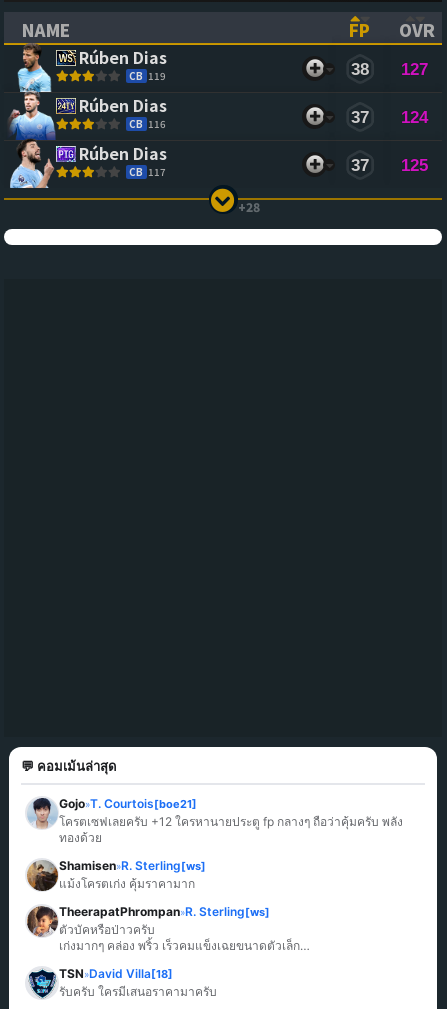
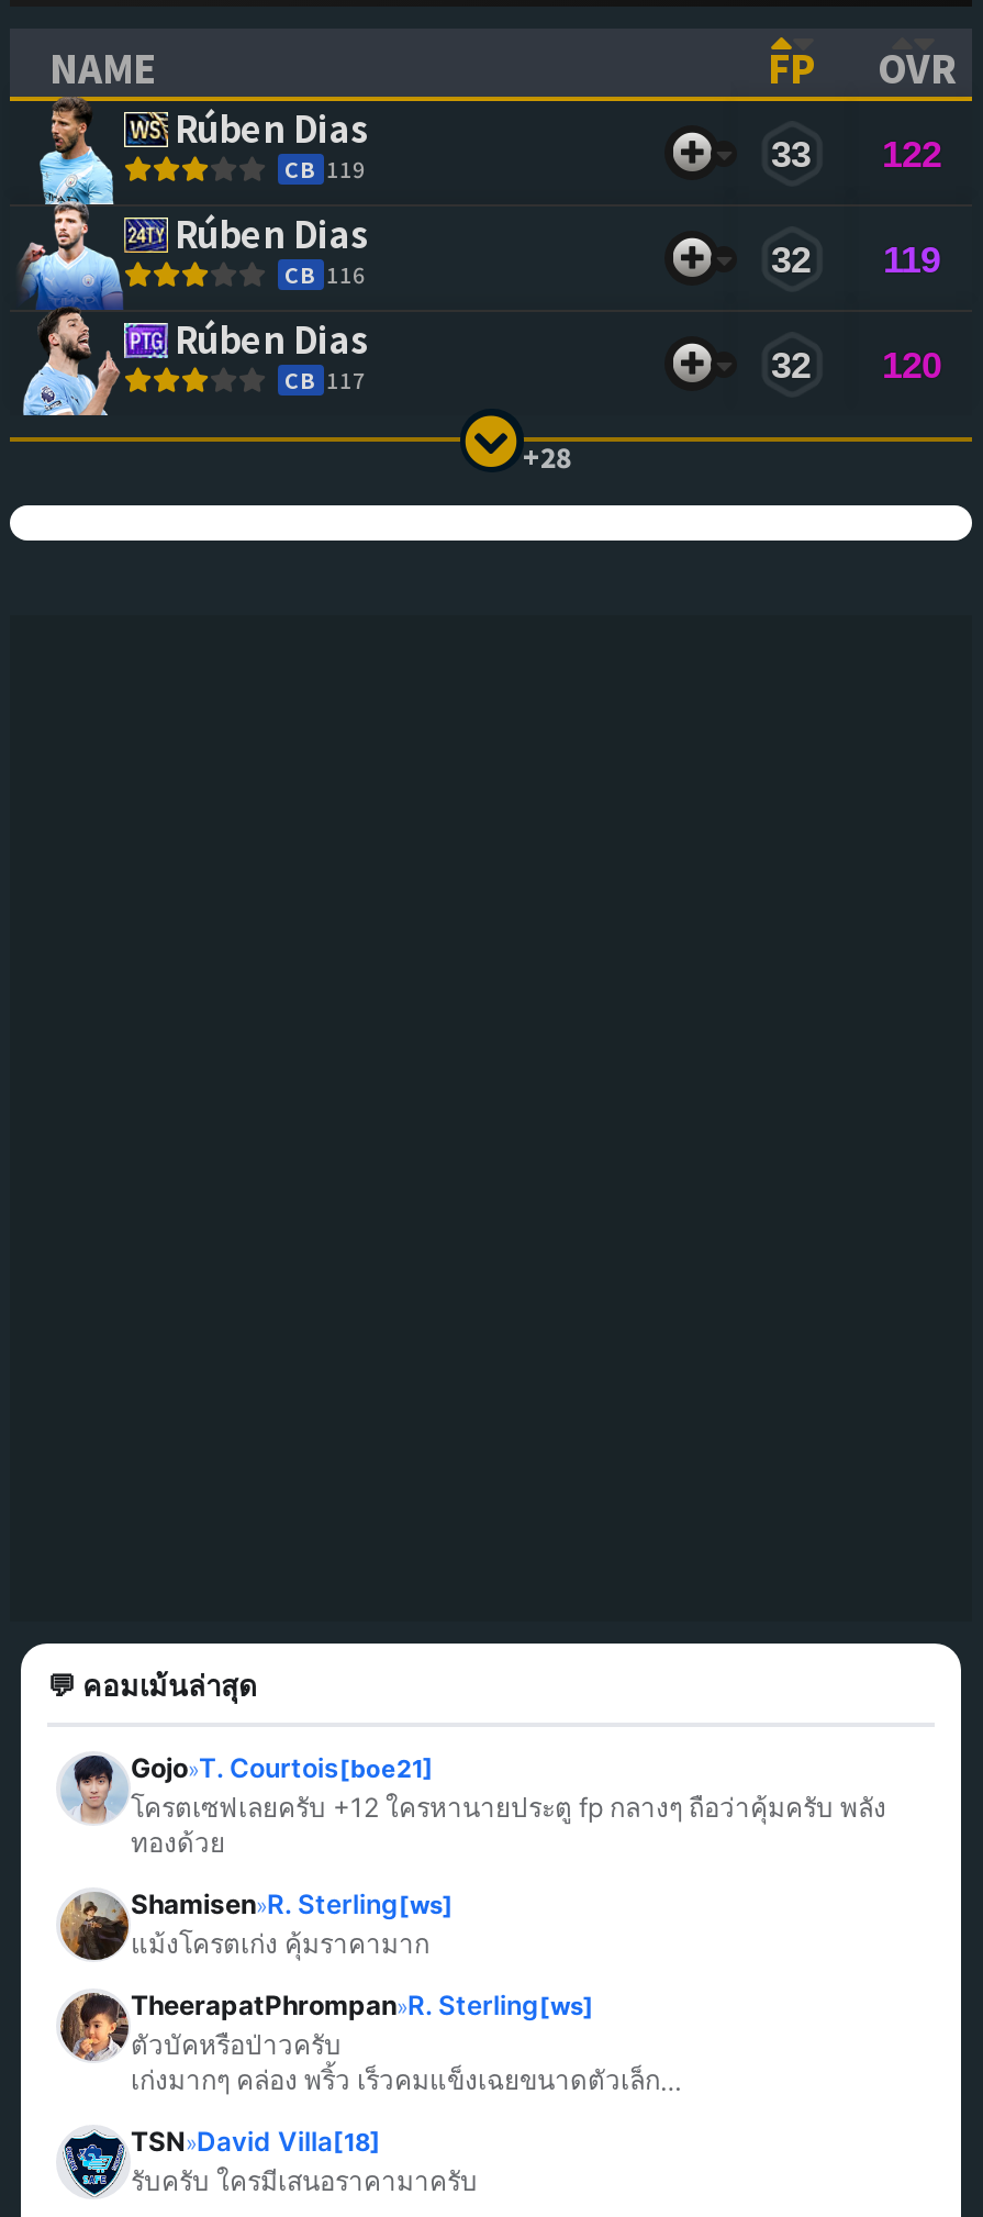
[350,60,368,79] 38 -> [771,135,811,177] 33
[401,60,428,79] 127 -> [882,135,941,177] 122
[350,108,368,127] 37 -> [771,240,811,282] 32
[401,108,428,127] 124 -> [883,240,940,282] 119
[350,156,368,175] 37 -> [771,346,811,388] 32
[401,156,428,175] 125 -> [882,346,941,388] 120

